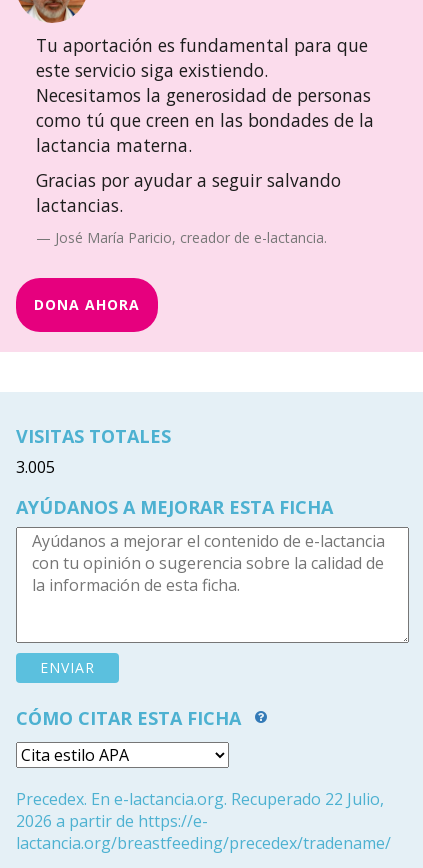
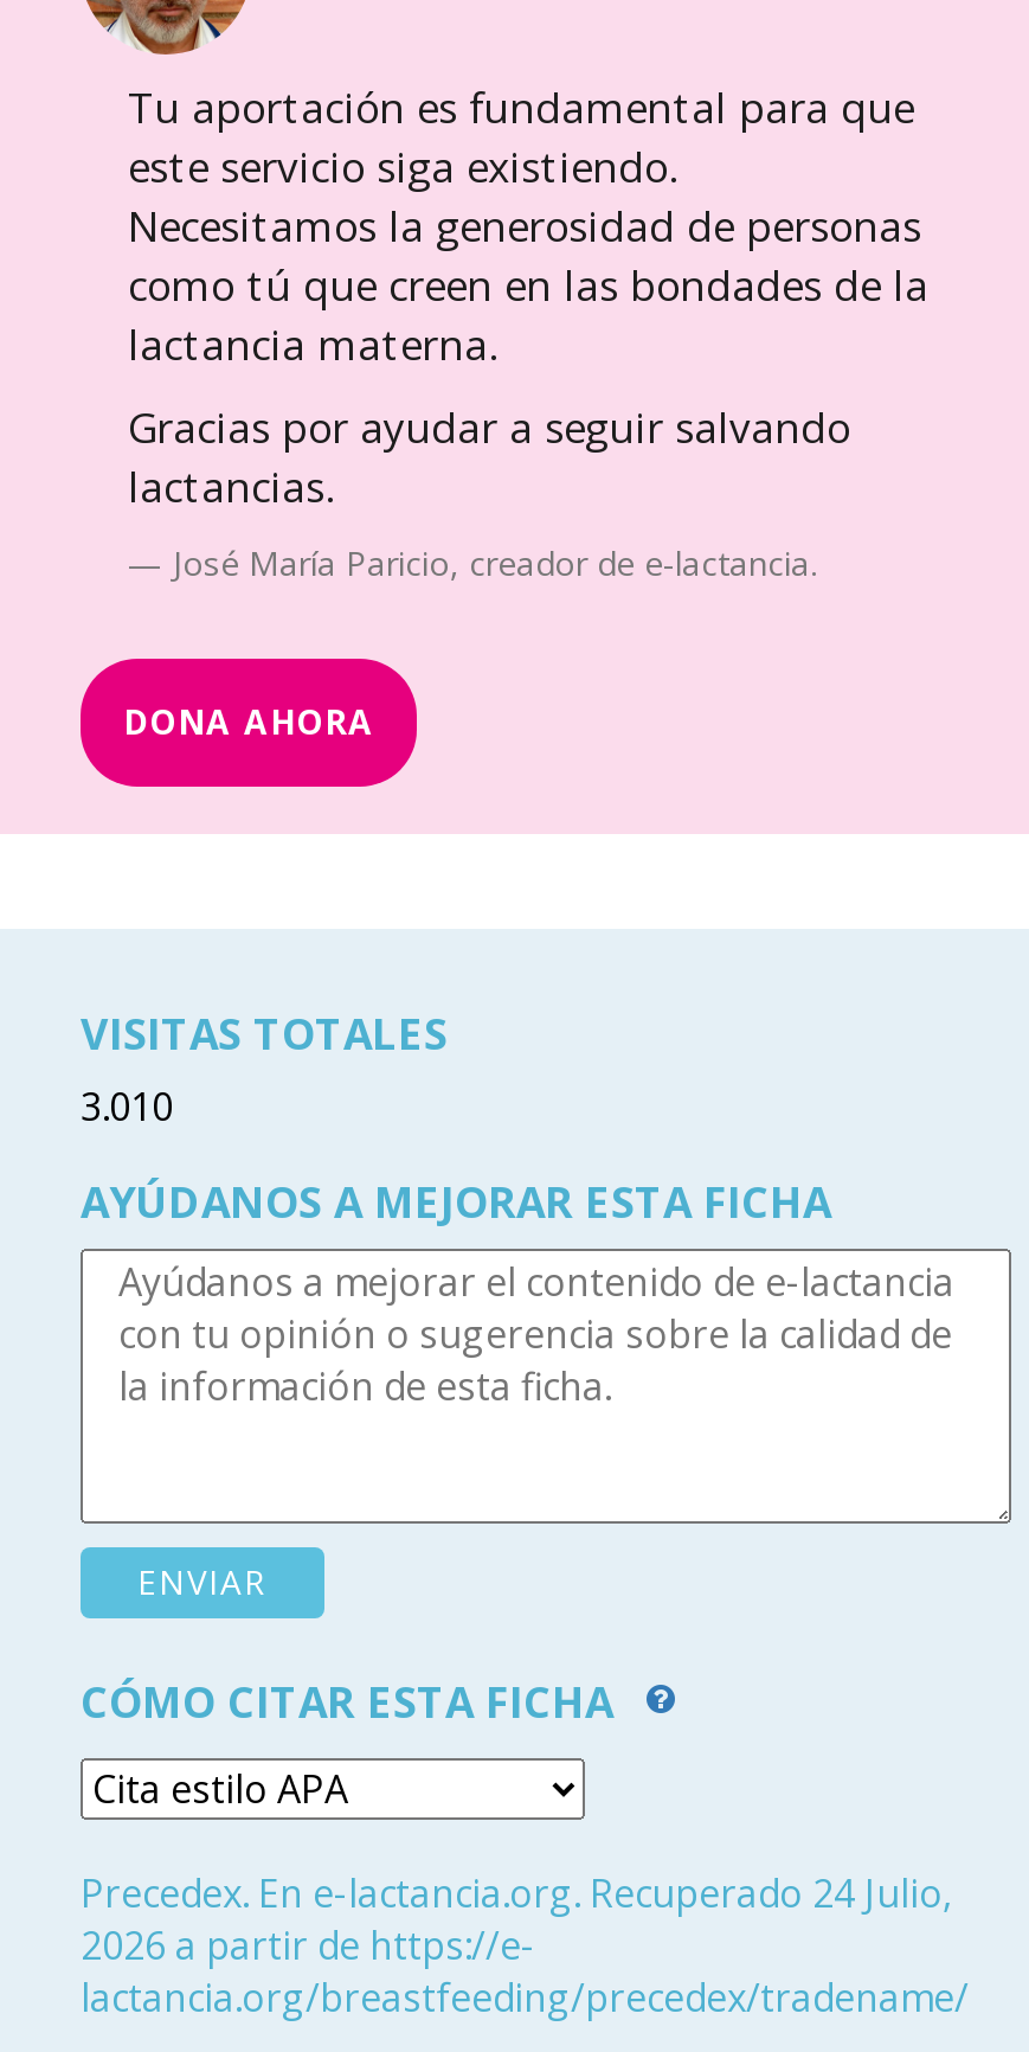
[16,456,55,478] 3.005 -> [81,1080,173,1133] 3.010
[16,788,384,810] Precedex. En e-lactancia.org. Recuperado 22 Julio, -> [81,1867,952,1919] Precedex. En e-lactancia.org. Recuperado 24 Julio,

